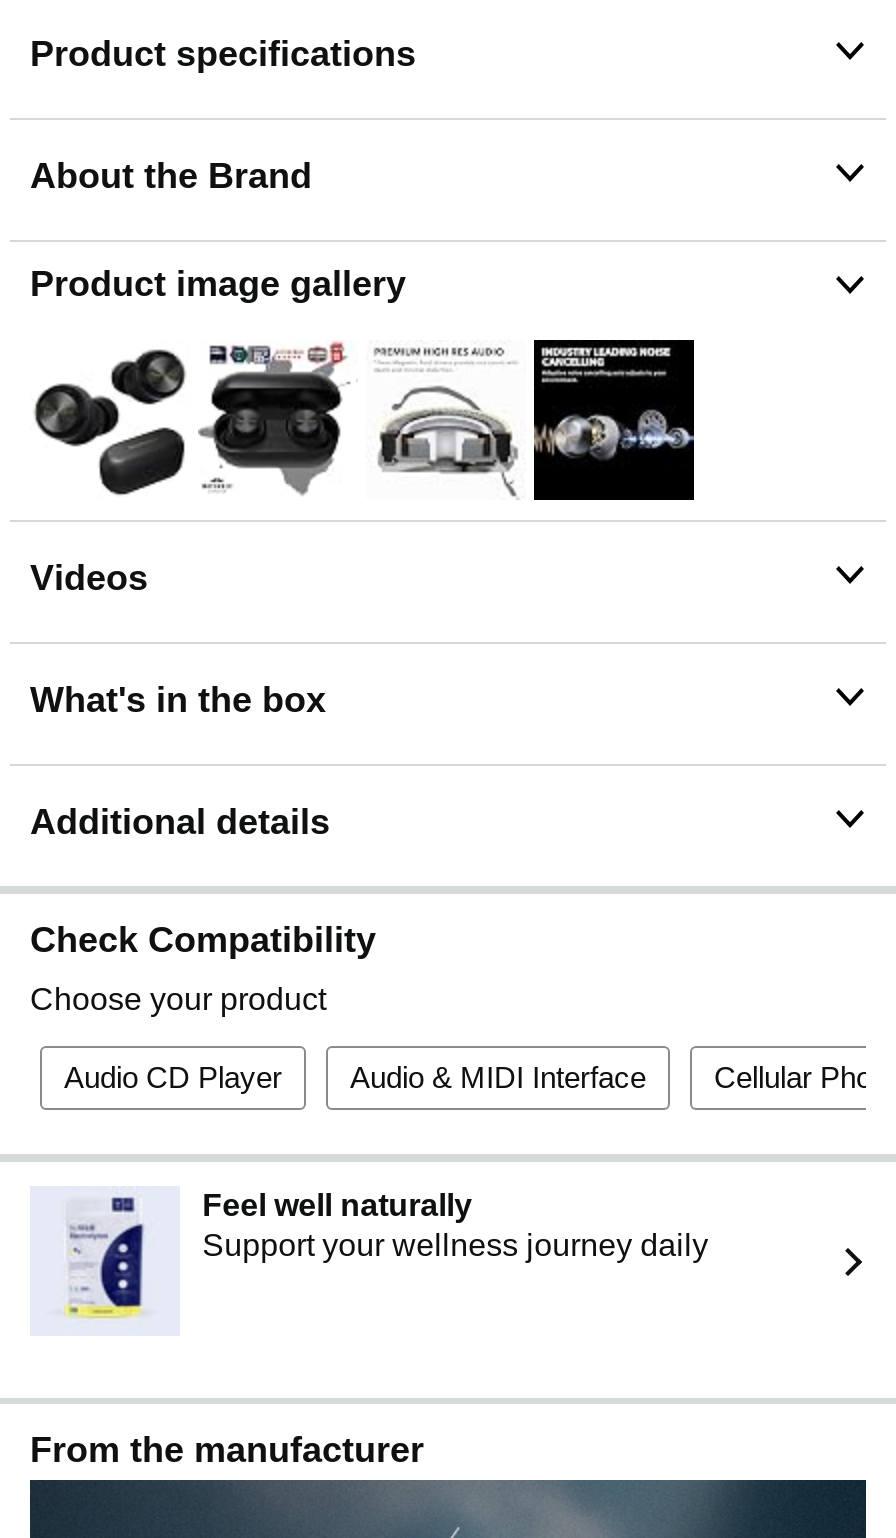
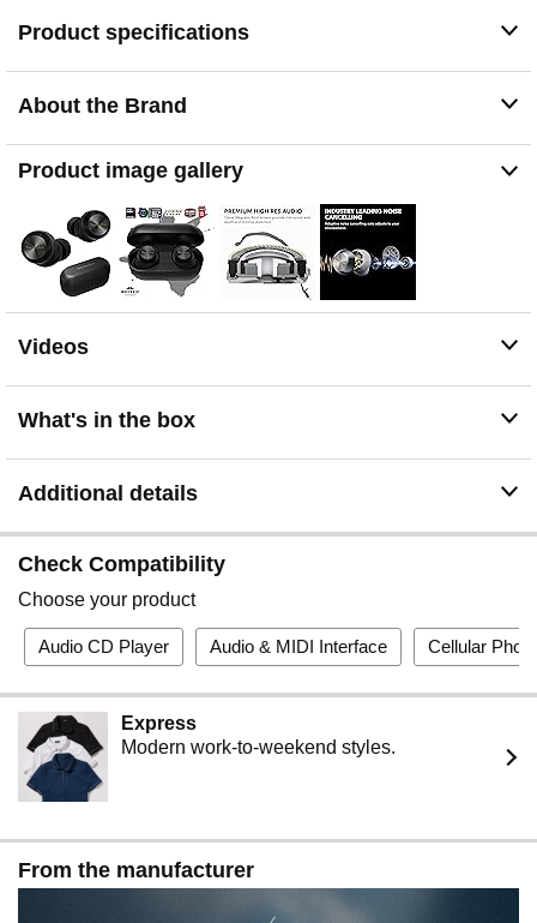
[42,1189,708,1336] [image] | Feel well naturally | Support your wellness journey daily -> [24,713,396,803] [image] | Express | Modern work-to-weekend styles.

